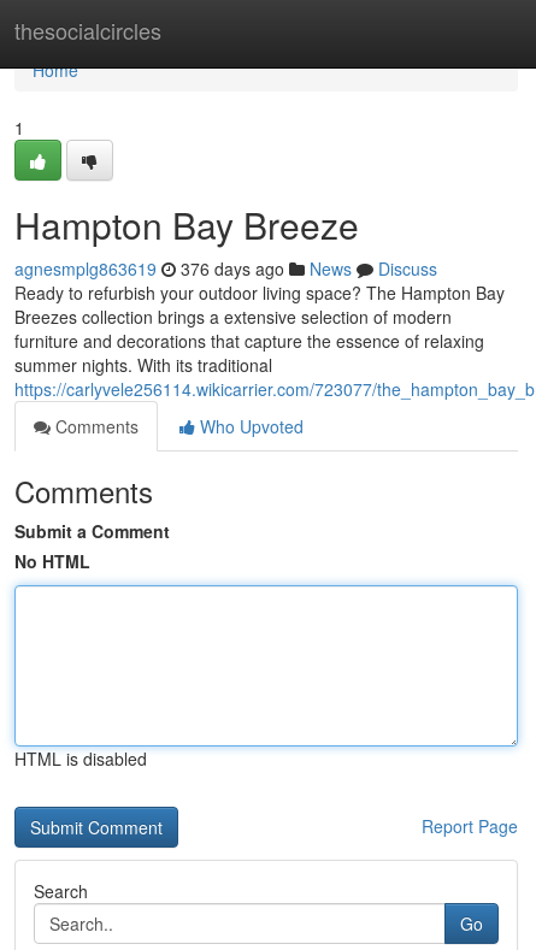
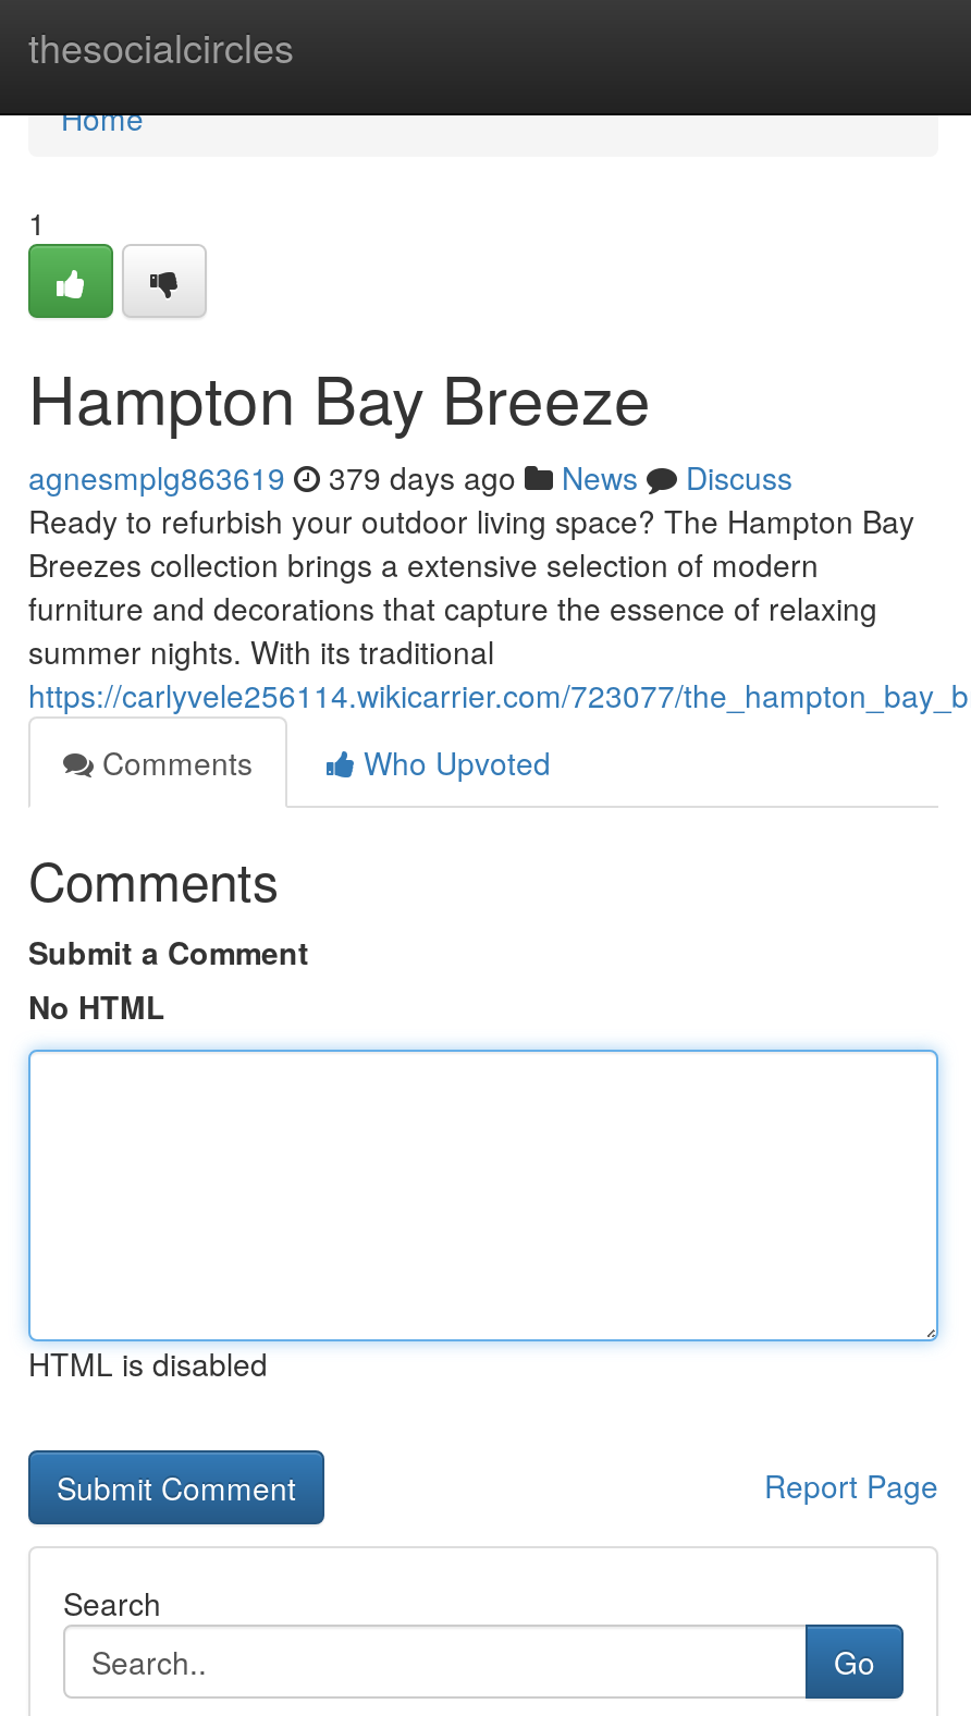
[14,256,437,281] agnesmplg863619 376 days ago News Discuss -> [28,455,792,499] agnesmplg863619 379 days ago News Discuss

